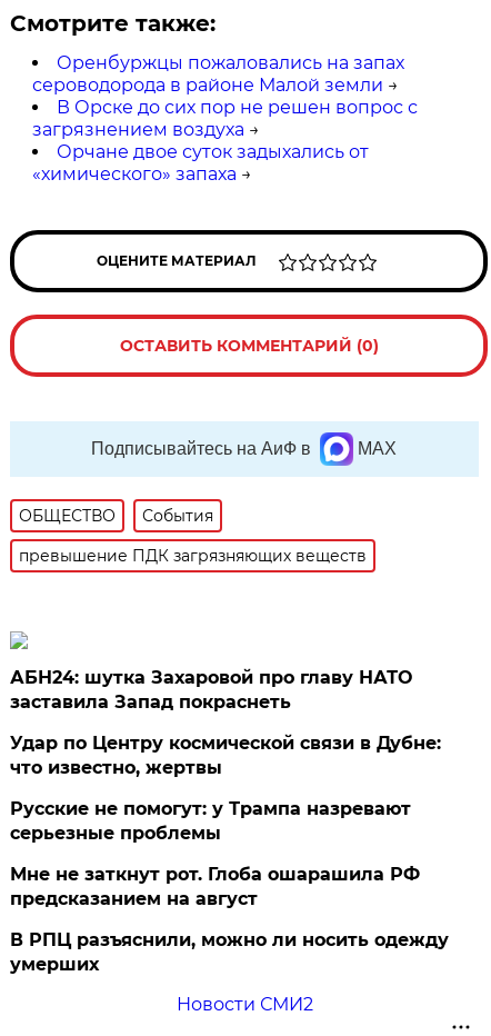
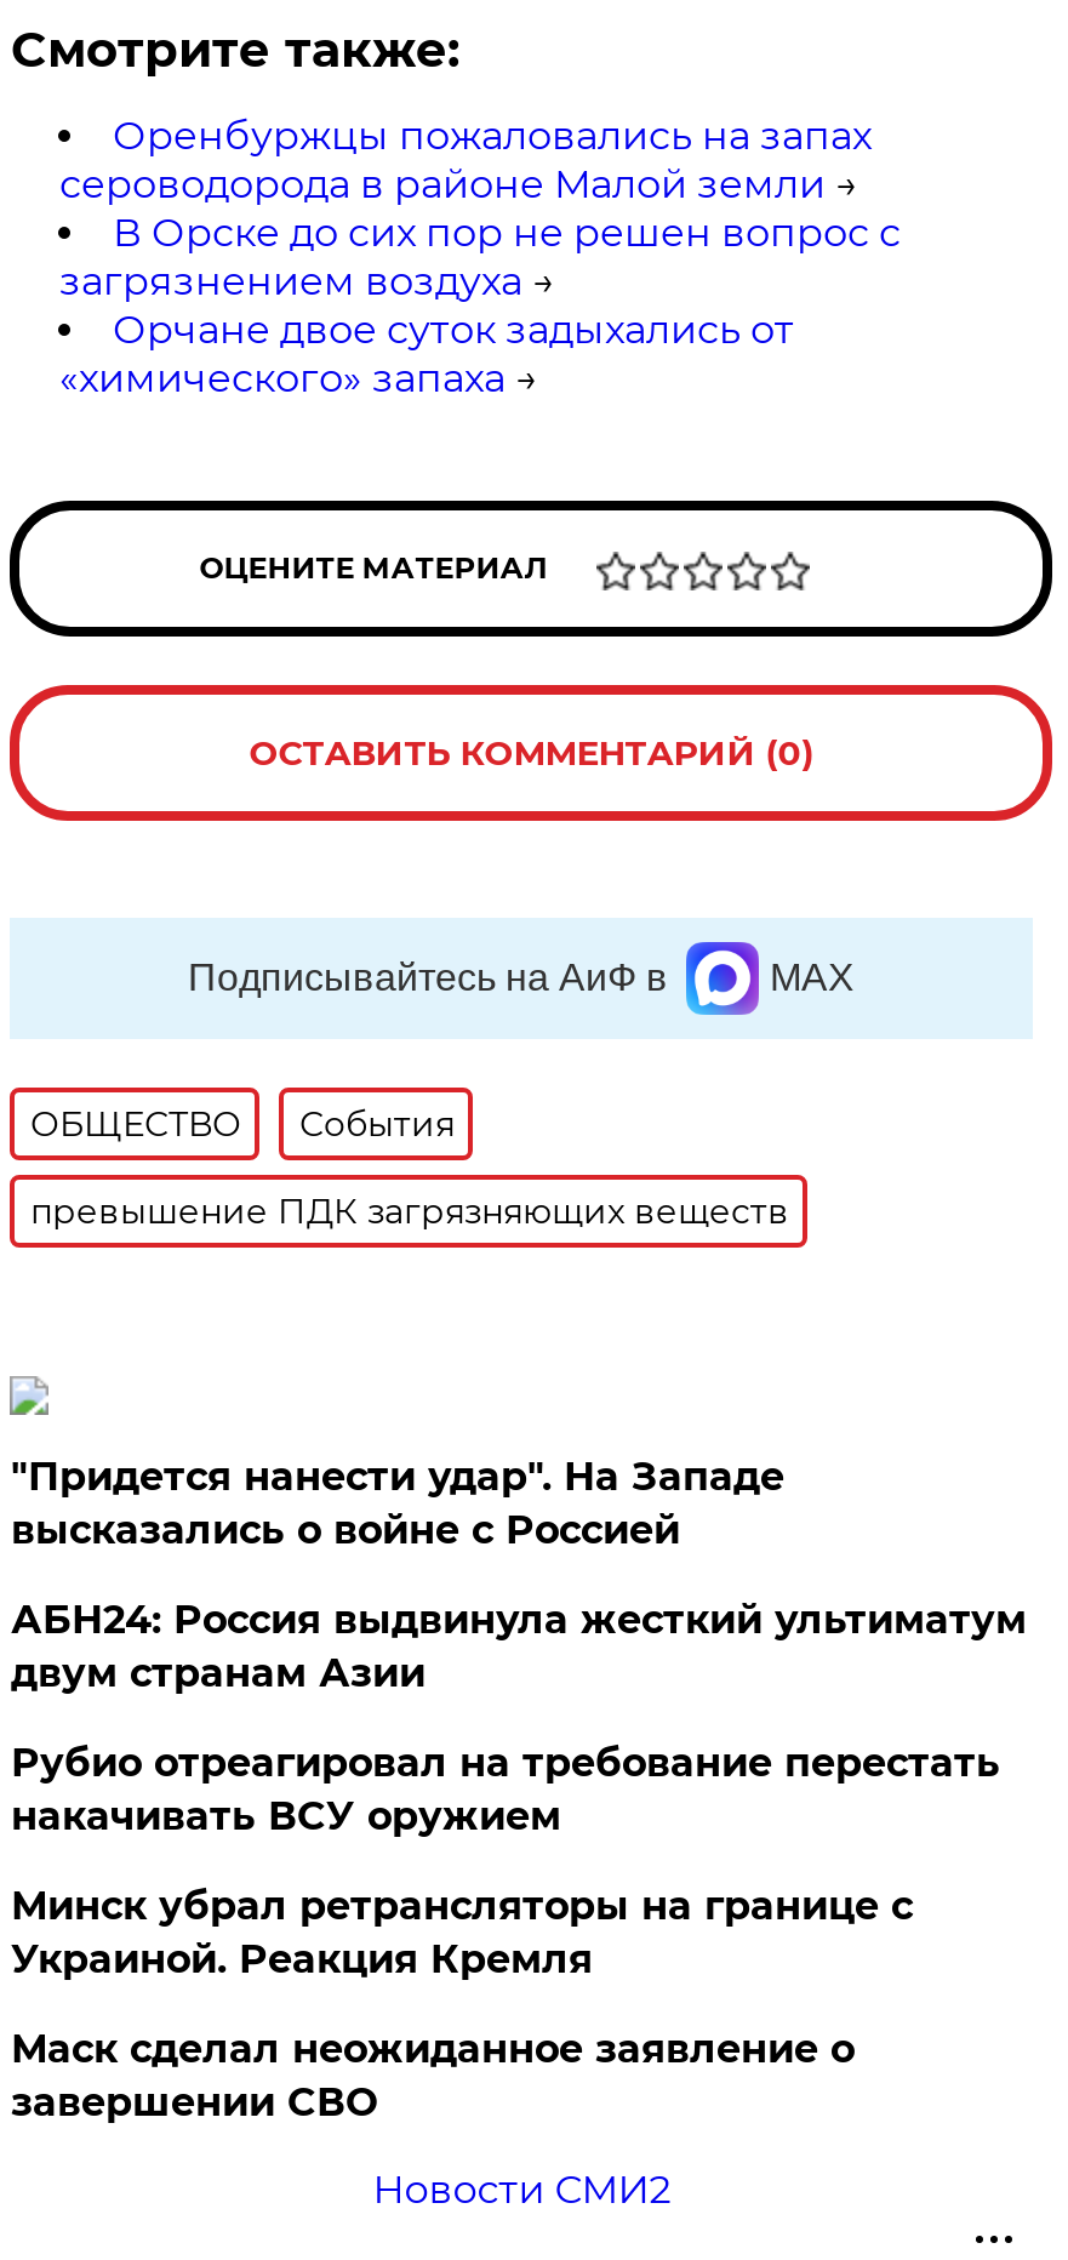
[10,667,413,712] АБН24: шутка Захаровой про главу НАТО | заставила Запад покраснеть -> [11,1453,784,1553] "Придется нанести удар". На Западе | высказались о войне с Россией
[10,732,441,778] Удар по Центру космической связи в Дубне: | что известно, жертвы -> [11,1597,1027,1696] АБН24: Россия выдвинула жесткий ультиматум | двум странам Азии
[10,798,411,844] Русские не помогут: у Трампа назревают | серьезные проблемы -> [11,1740,1000,1839] Рубио отреагировал на требование перестать | накачивать ВСУ оружием
[10,864,420,909] Мне не заткнут рот. Глоба ошарашила РФ | предсказанием на август -> [11,1883,913,1982] Минск убрал ретрансляторы на границе с | Украиной. Реакция Кремля
[10,929,449,975] В РПЦ разъяснили, можно ли носить одежду | умерших -> [11,2026,854,2125] Маск сделал неожиданное заявление о | завершении СВО

